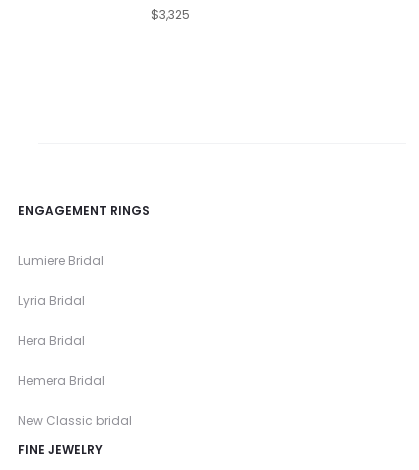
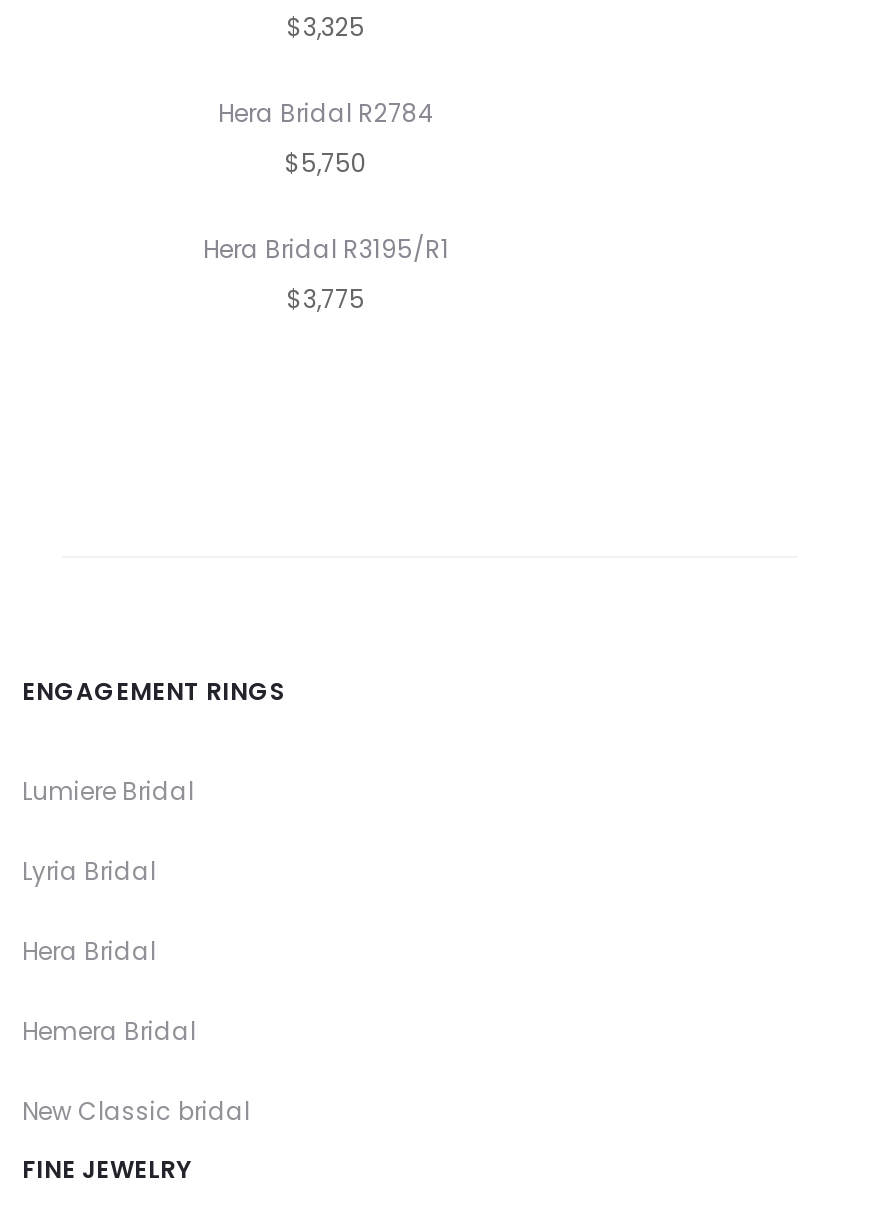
none -> [203,96,449,316] Hera Bridal R2784 | $5,750 | Hera Bridal R3195/R1 | $3,775

